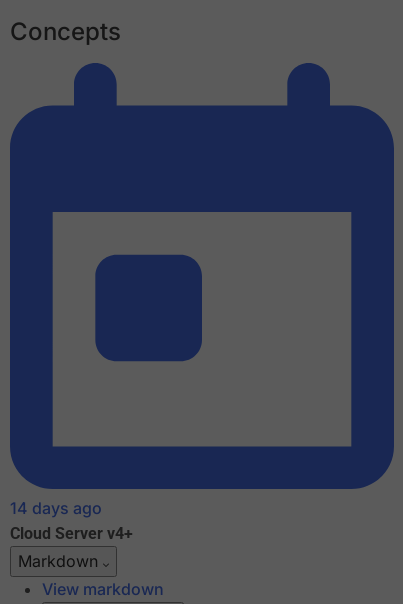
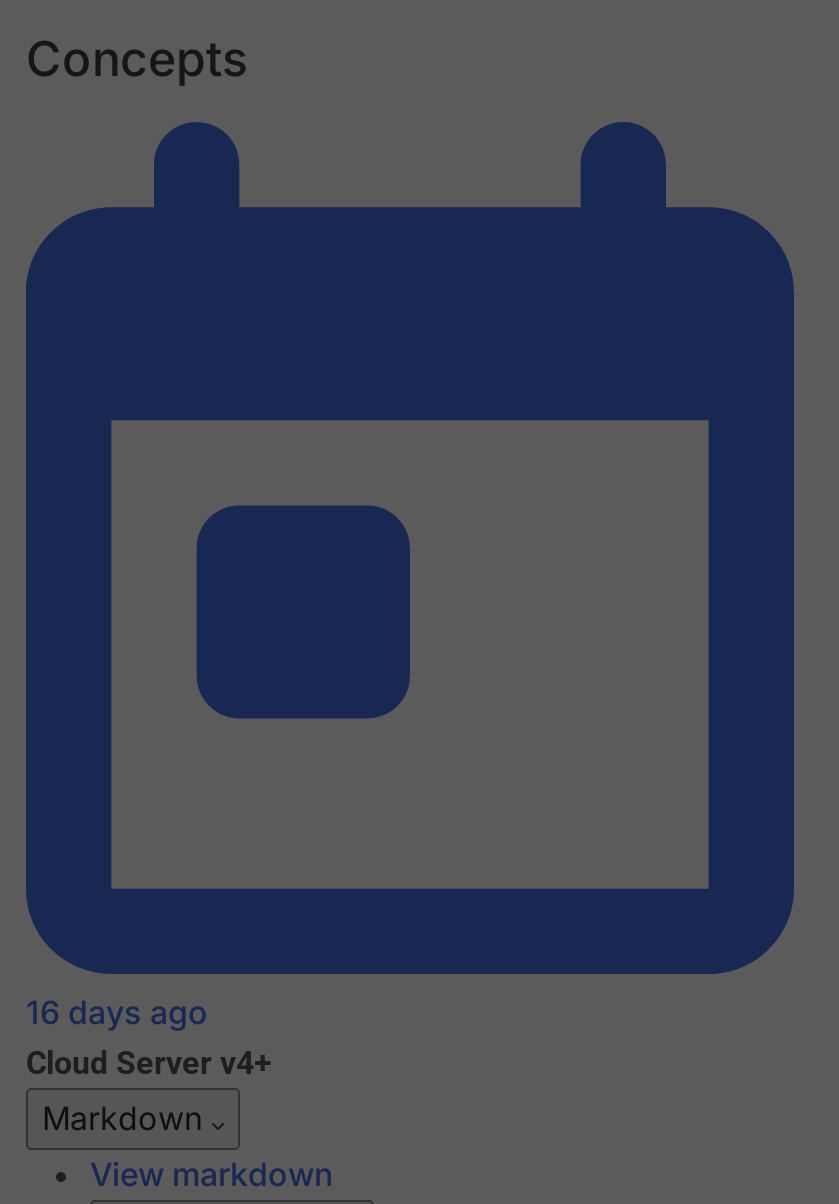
[10,498,102,518] 14 days ago -> [26,993,208,1033] 16 days ago

